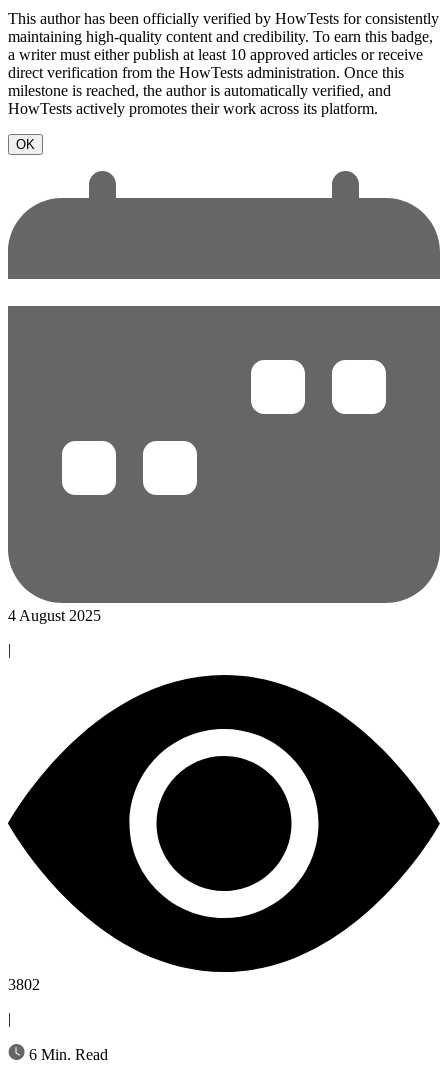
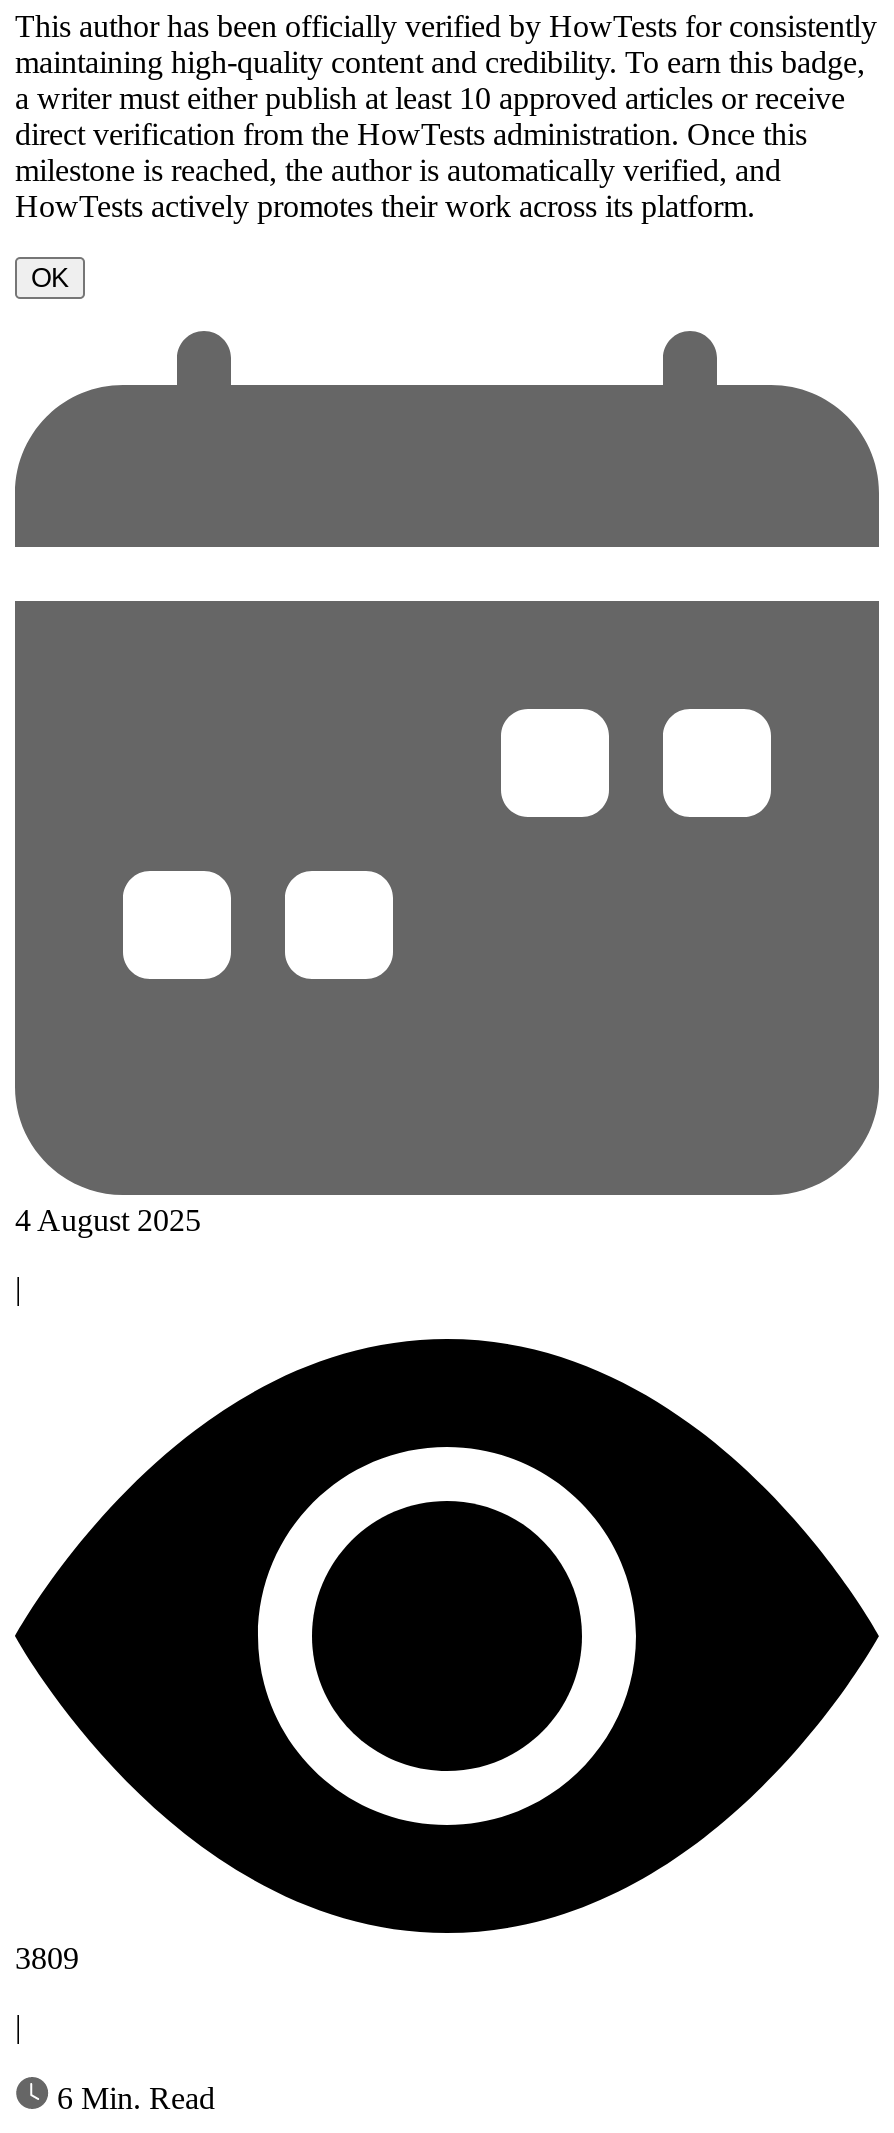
[8,976,40,993] 3802 -> [15,1941,79,1975] 3809

